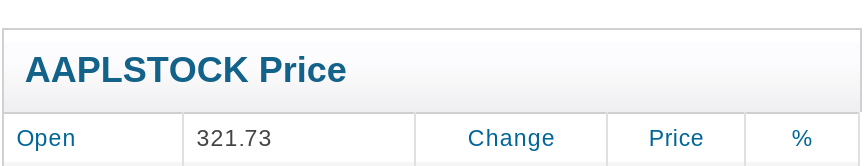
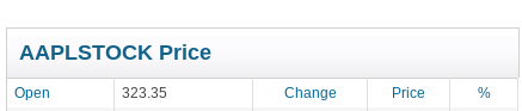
[196,125,272,151] 321.73 -> [122,85,167,101] 323.35

